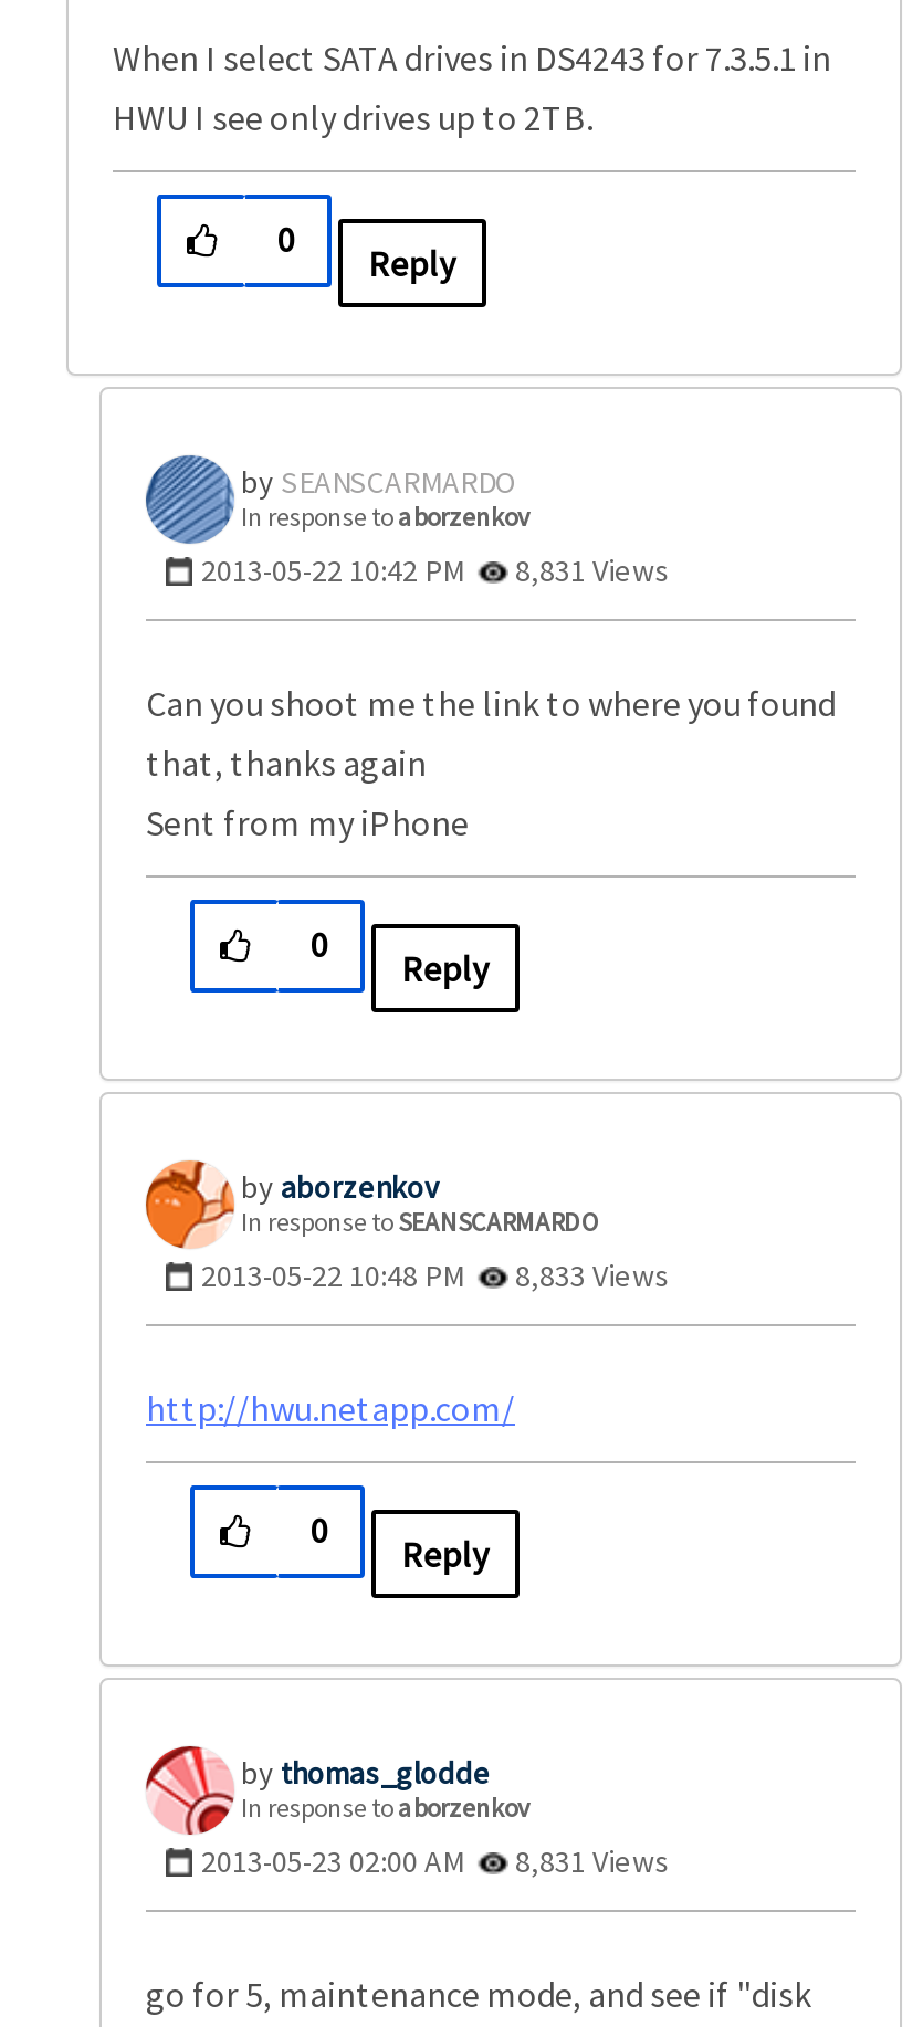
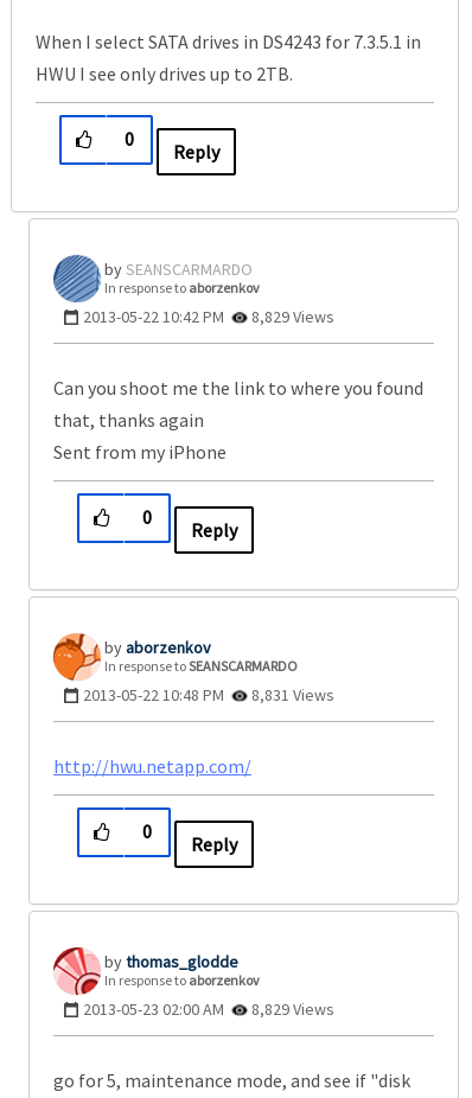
[201,551,670,591] 2013-05-22 10:42 PM 8,831 Views -> [83,306,334,328] 2013-05-22 10:42 PM 8,829 Views
[201,1256,670,1296] 2013-05-22 10:48 PM 8,833 Views -> [83,685,334,706] 2013-05-22 10:48 PM 8,831 Views
[201,1842,670,1882] 2013-05-23 02:00 AM 8,831 Views -> [83,999,334,1020] 2013-05-23 02:00 AM 8,829 Views

